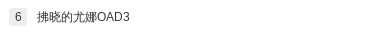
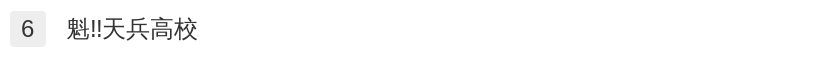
[37,10,130,24] 拂晓的尤娜OAD3 -> [66,15,198,43] 魁!!天兵高校

